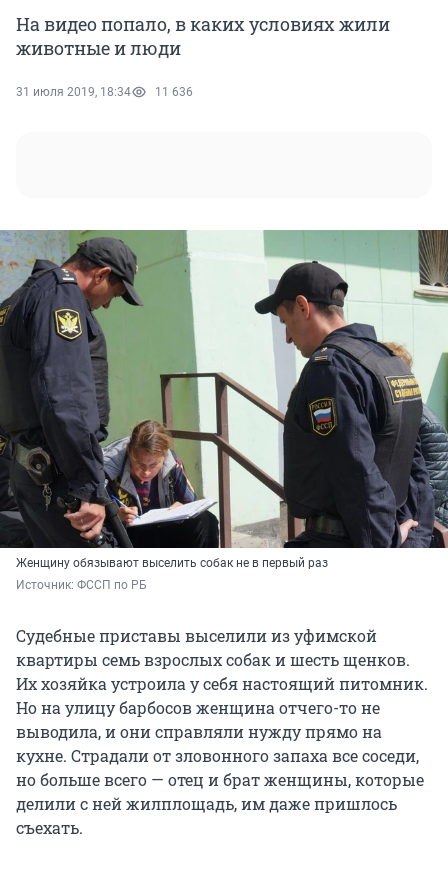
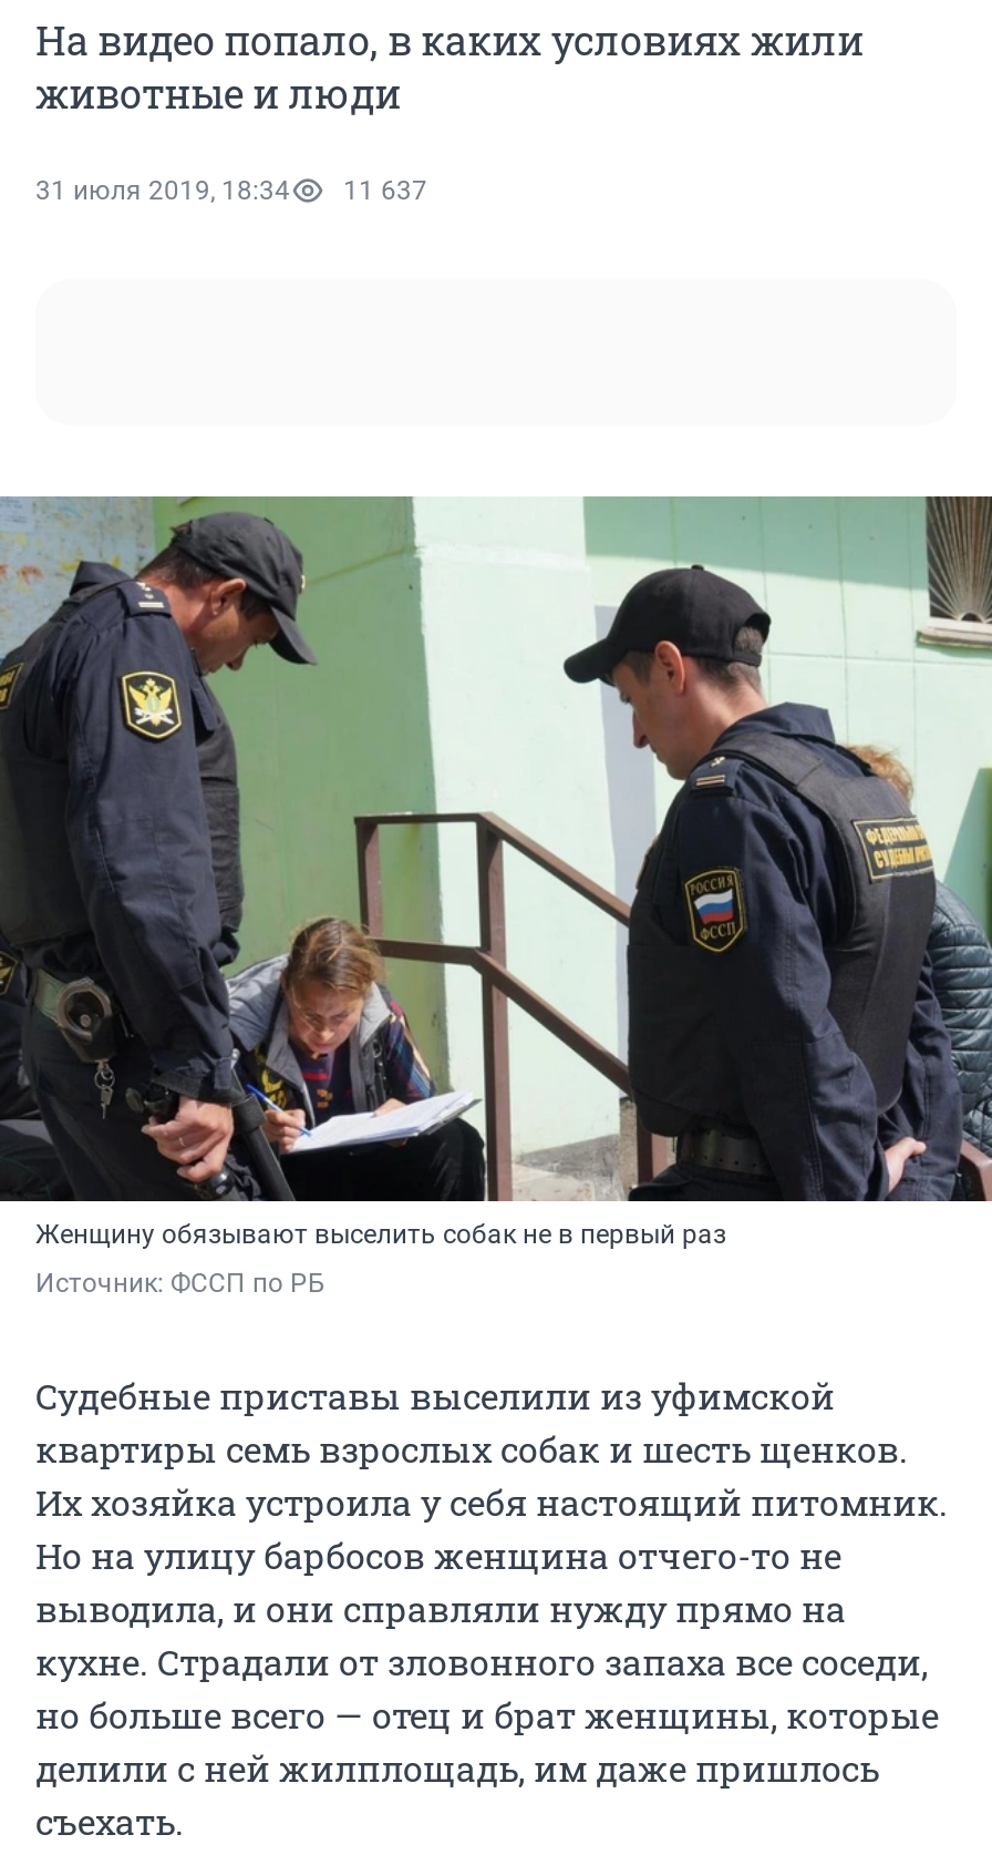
[16,85,193,99] 31 июля 2019, 18:34 11 636 -> [35,175,427,206] 31 июля 2019, 18:34 11 637

